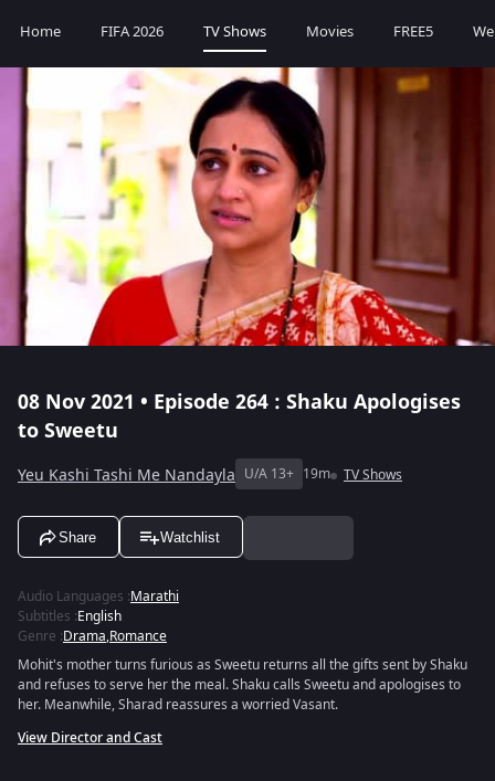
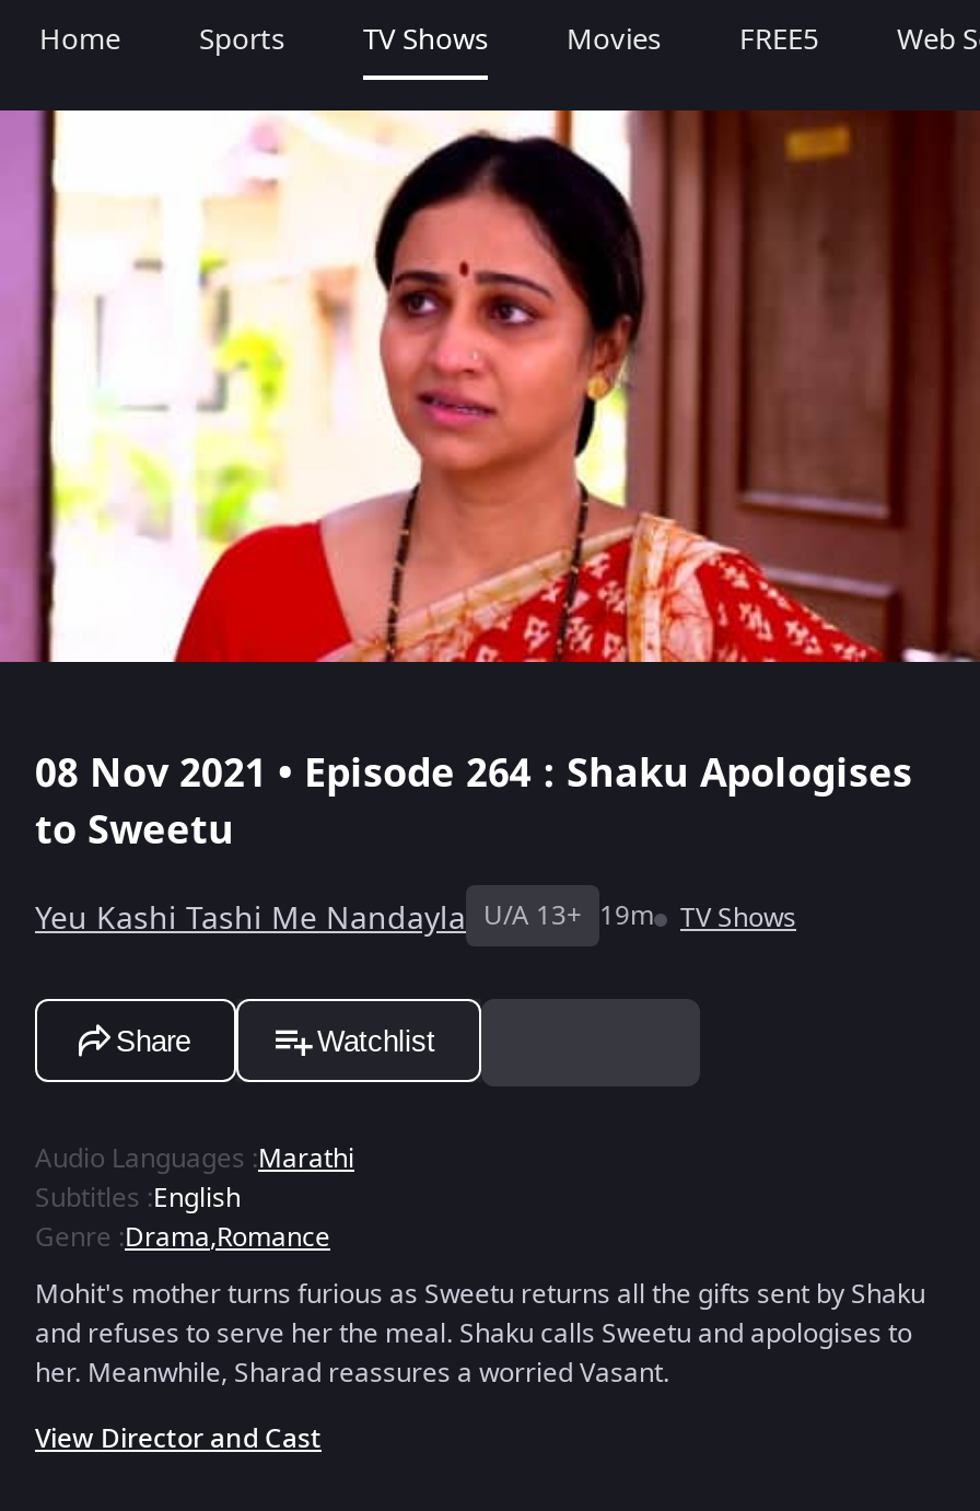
[101,21,164,42] FIFA 2026 -> [199,19,284,60] Sports

